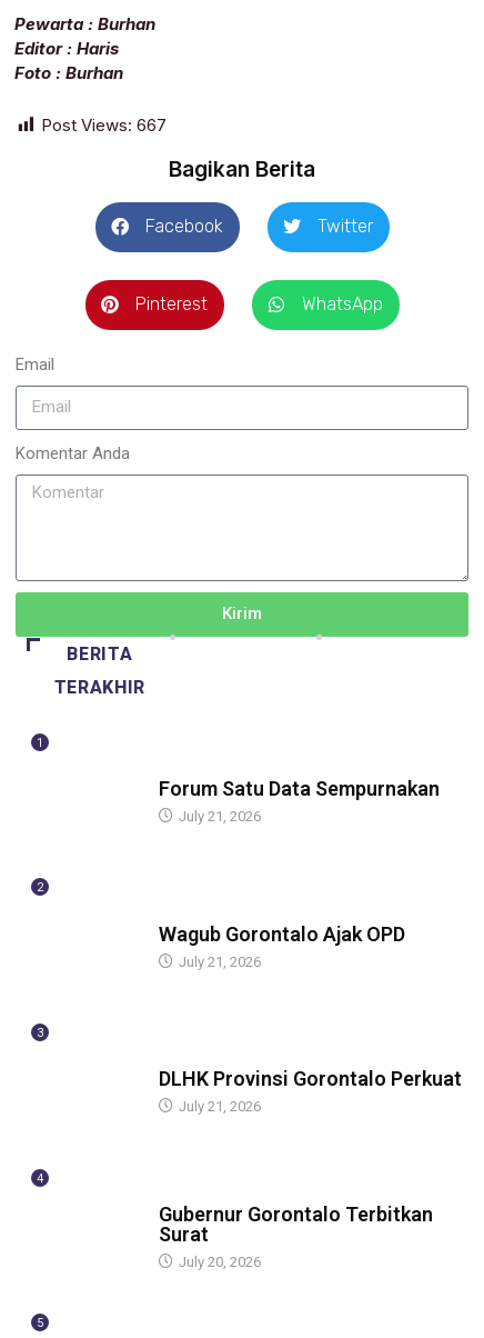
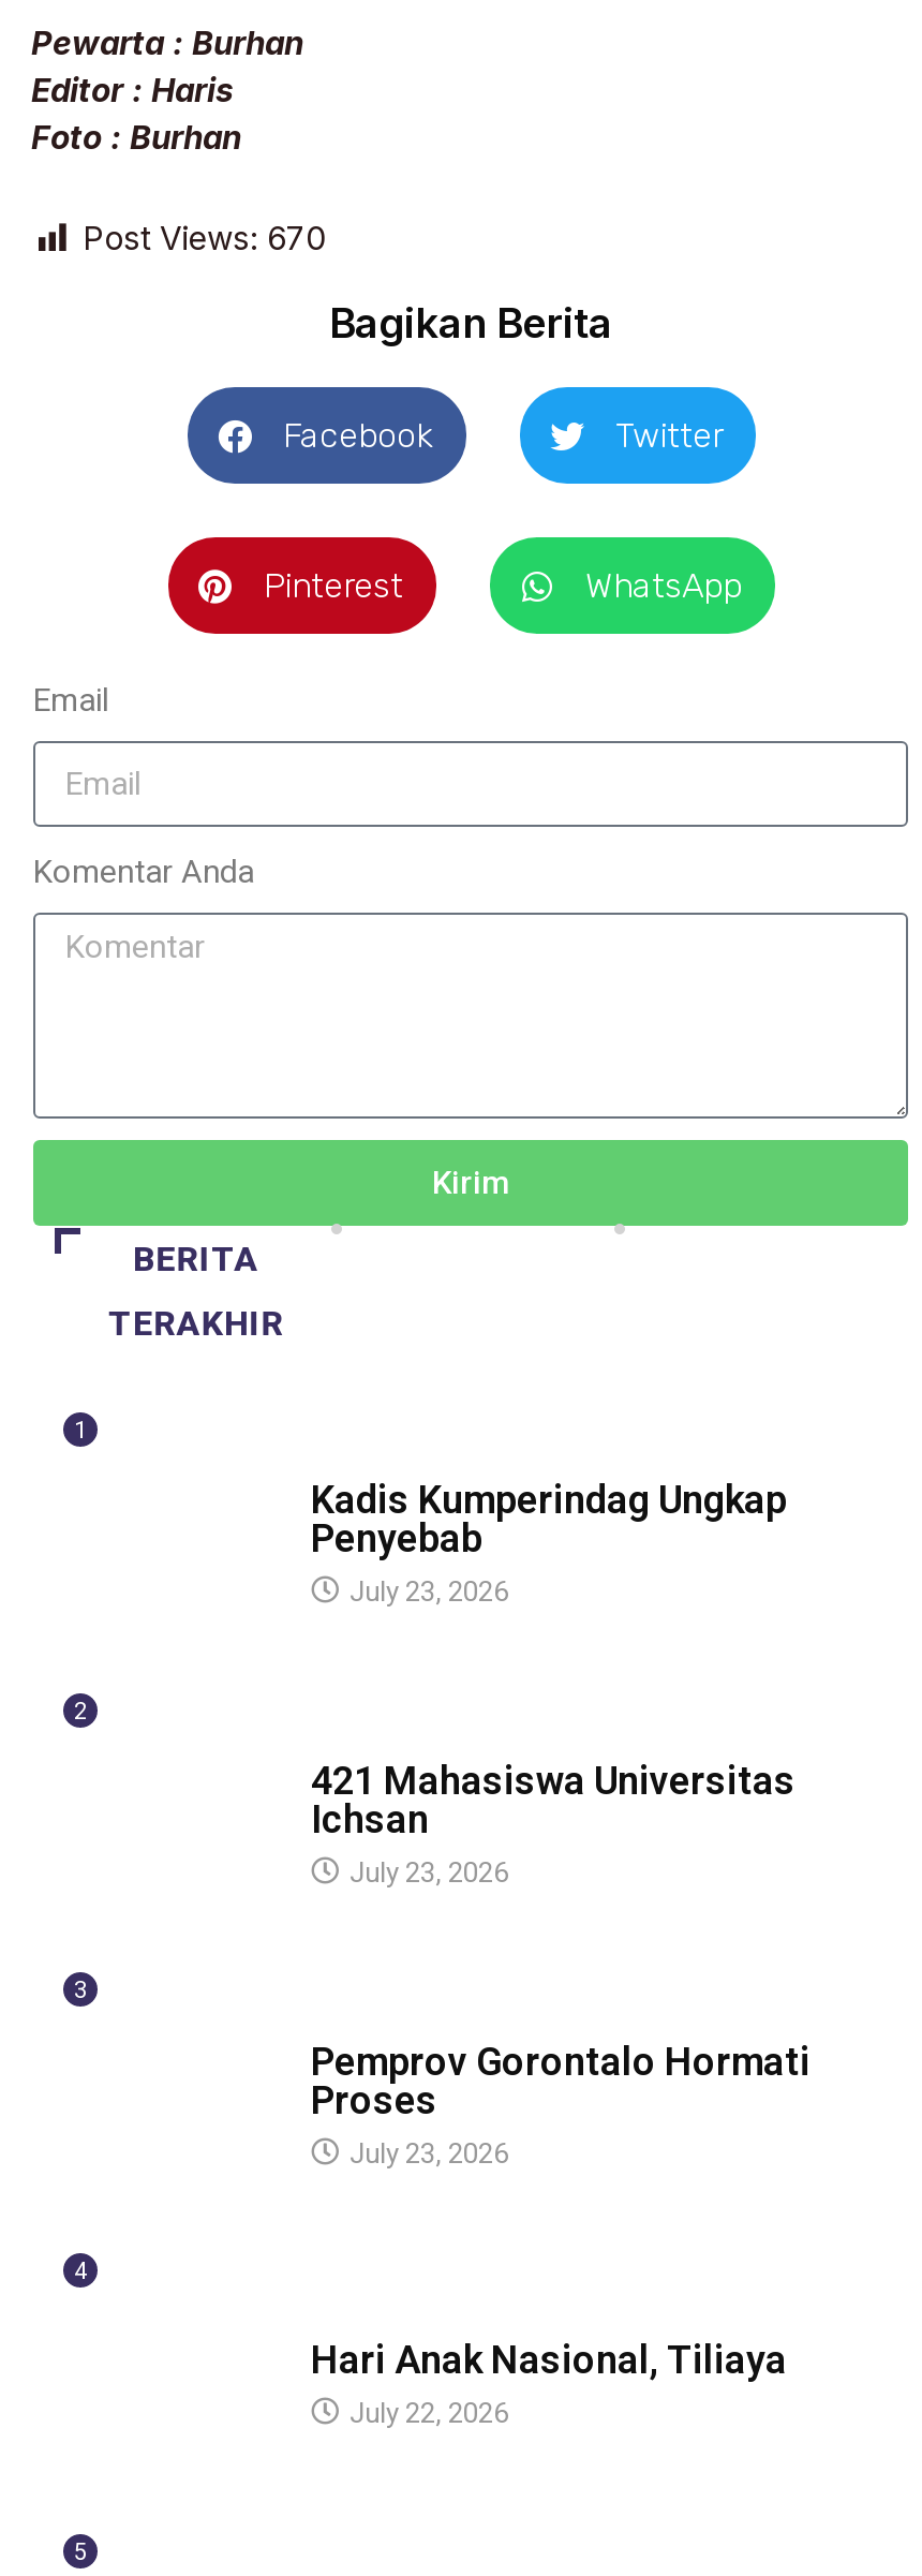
[41,114,167,135] Post Views: 667 -> [83,218,325,259] Post Views: 670
[159,777,440,825] Forum Satu Data Sempurnakan | July 21, 2026 -> [311,1478,787,1609] Kadis Kumperindag Ungkap | Penyebab | July 23, 2026
[159,922,406,970] Wagub Gorontalo Ajak OPD | July 21, 2026 -> [311,1758,795,1889] 421 Mahasiswa Universitas | Ichsan | July 23, 2026
[159,1067,462,1115] DLHK Provinsi Gorontalo Perkuat | July 21, 2026 -> [311,2039,811,2170] Pemprov Gorontalo Hormati | Proses | July 23, 2026
[159,1203,433,1270] Gubernur Gorontalo Terbitkan | Surat | July 20, 2026 -> [311,2338,787,2430] Hari Anak Nasional, Tiliaya | July 22, 2026

